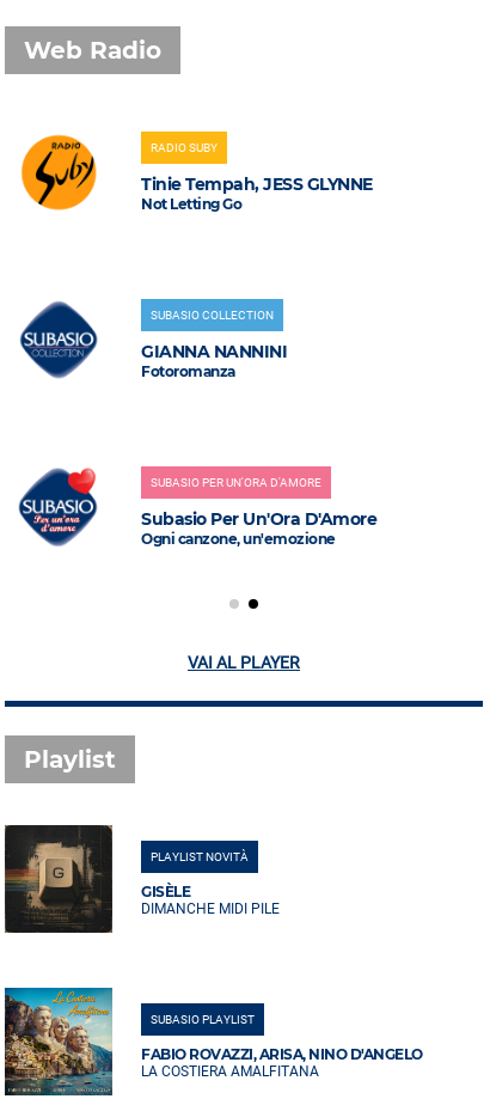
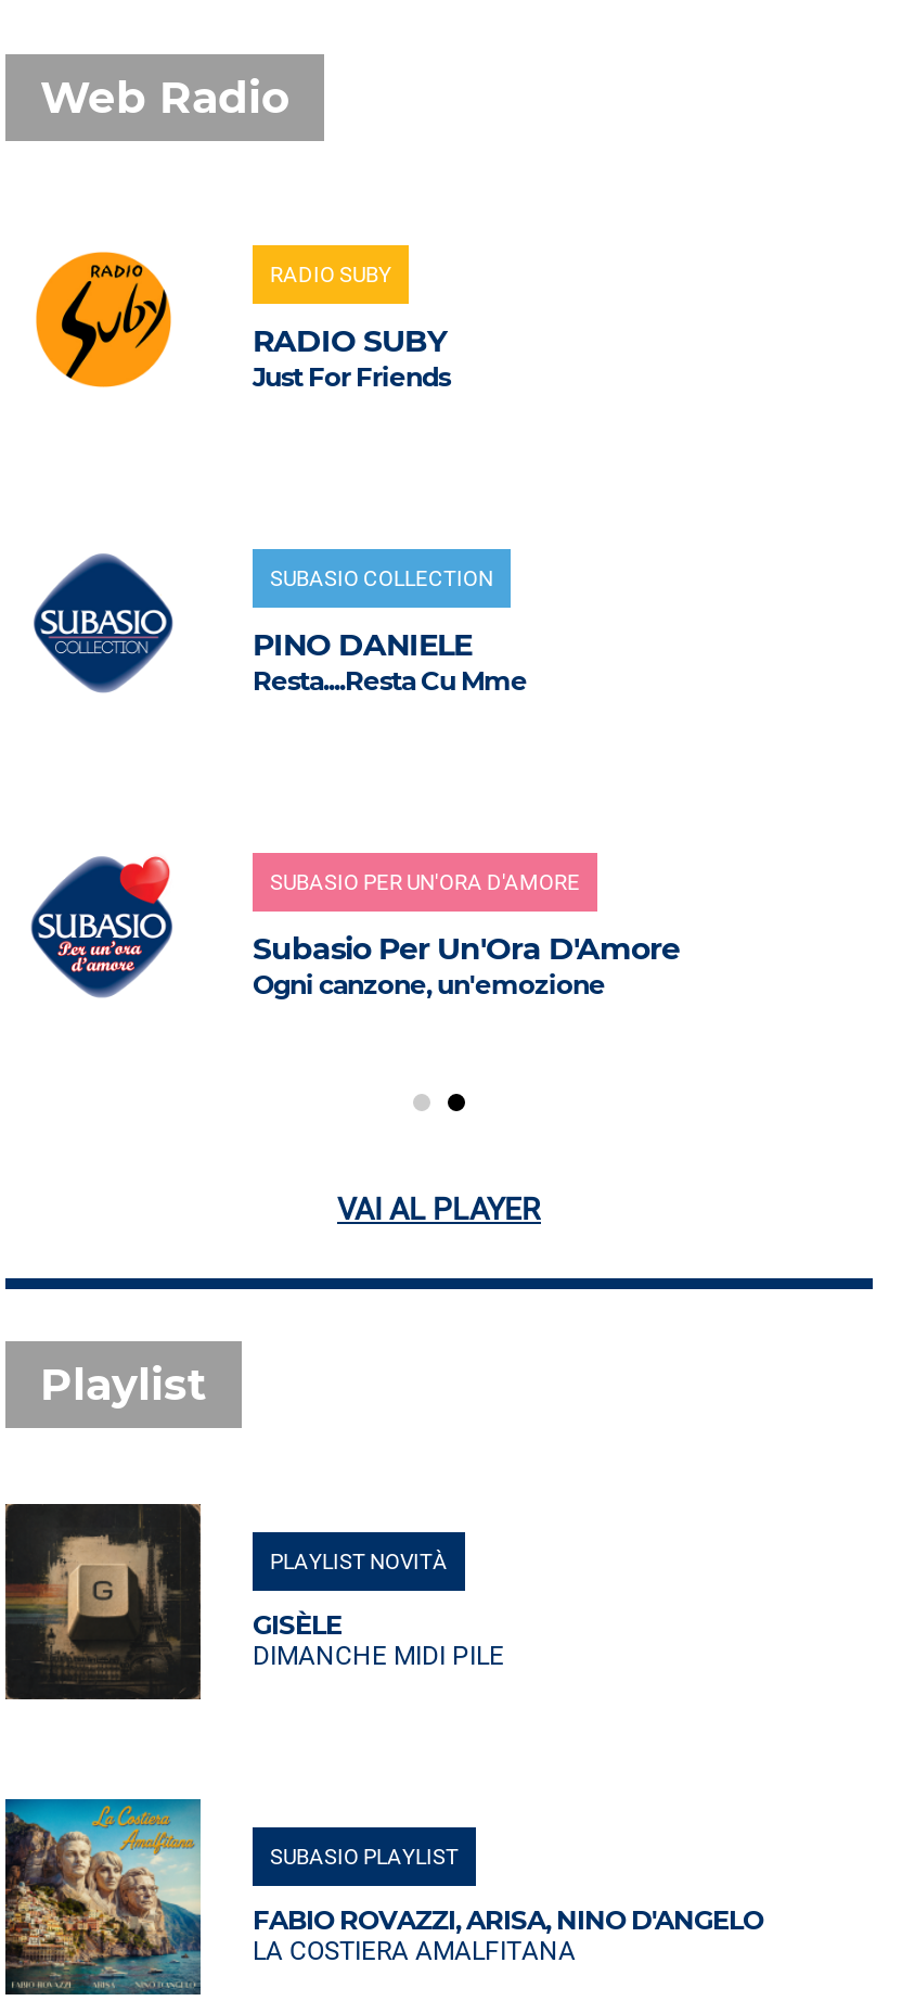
[141,174,372,213] Tinie Tempah, JESS GLYNNE | Not Letting Go -> [253,321,450,393] RADIO SUBY | Just For Friends
[141,341,287,380] GIANNA NANNINI | Fotoromanza -> [253,625,527,697] PINO DANIELE | Resta....Resta Cu Mme

